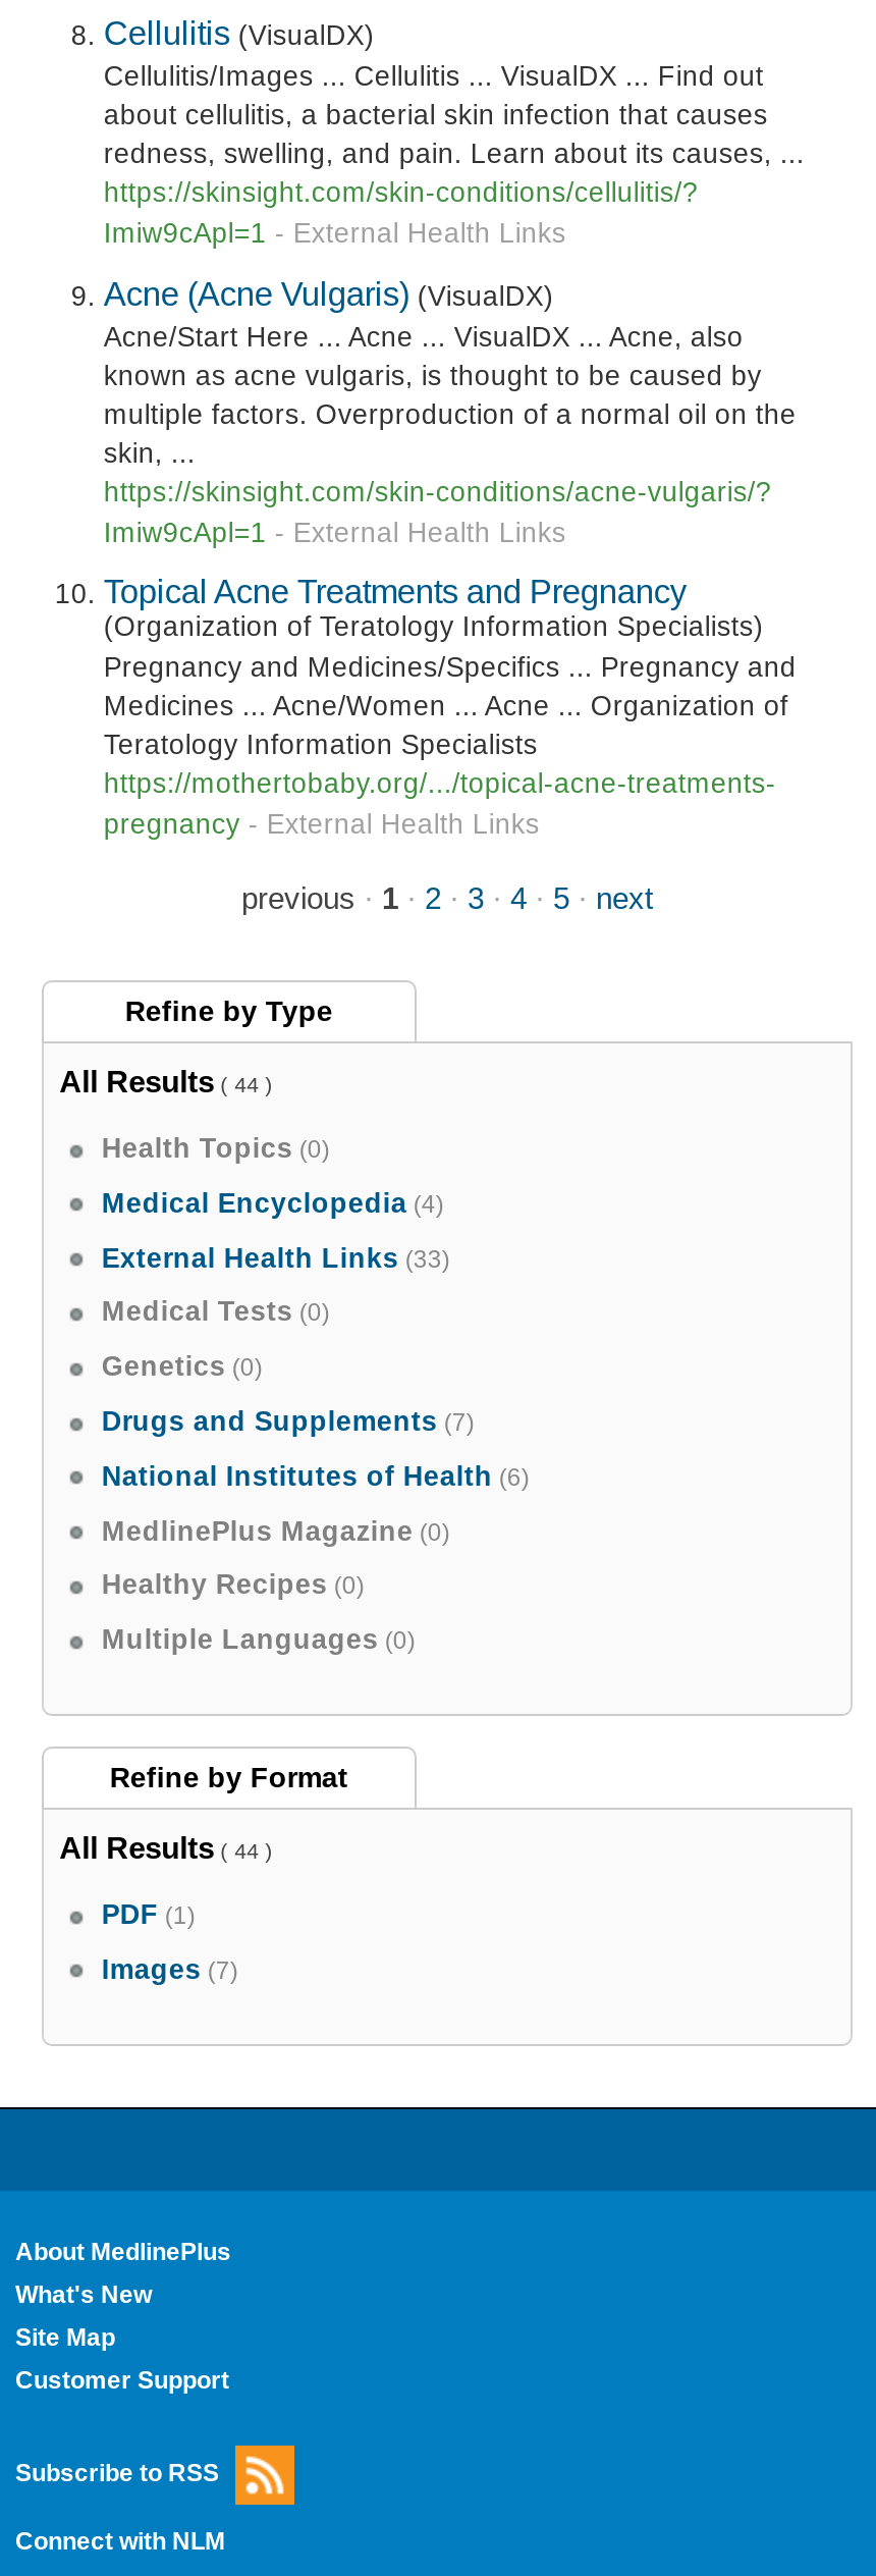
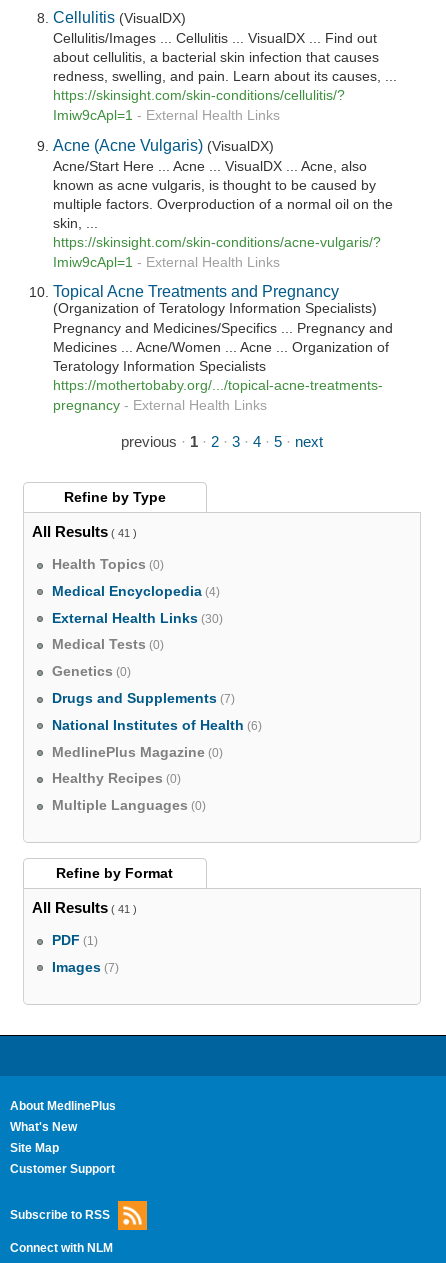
[59,1063,273,1098] All Results ( 44 ) -> [32,523,137,540] All Results ( 41 )
[101,1242,450,1273] External Health Links (33) -> [52,610,223,625] External Health Links (30)
[59,1830,273,1864] All Results ( 44 ) -> [32,899,137,916] All Results ( 41 )

